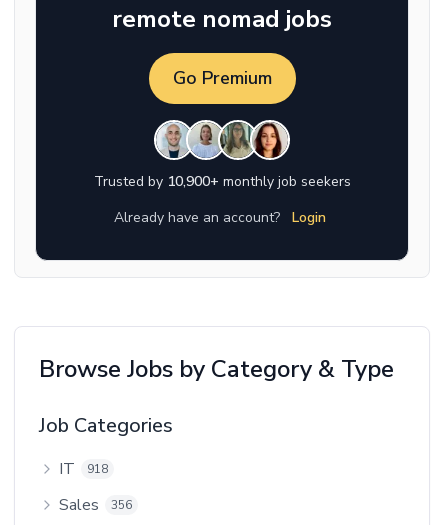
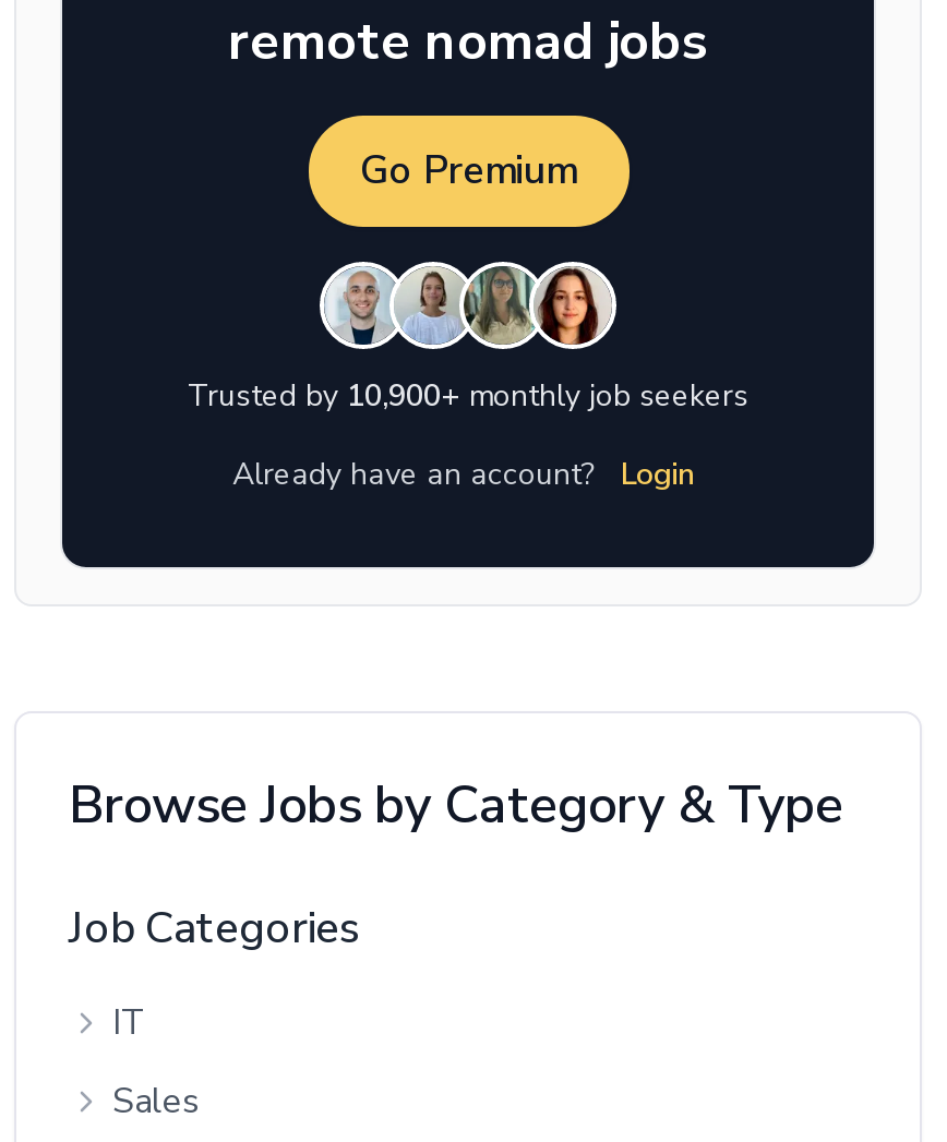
[87,461,108,477] 918 -> none
[111,497,132,513] 356 -> none

